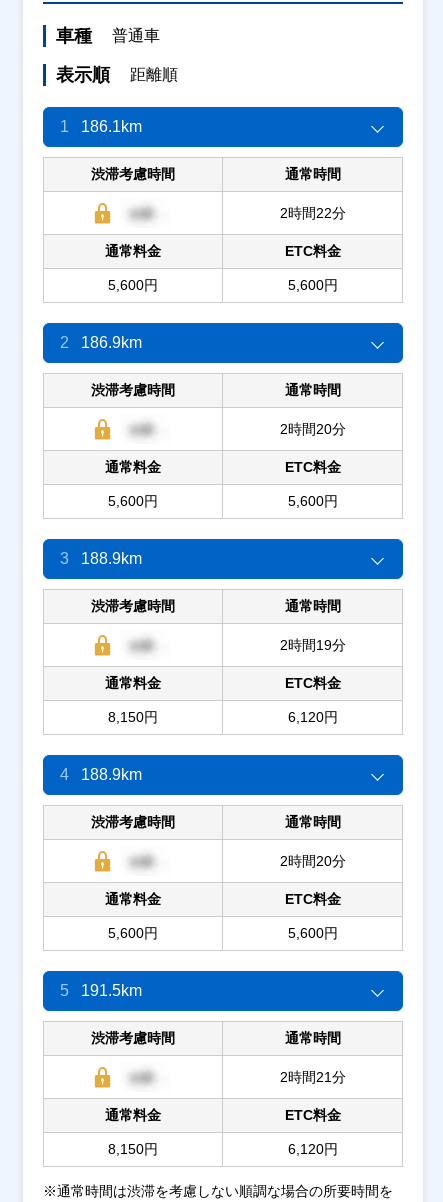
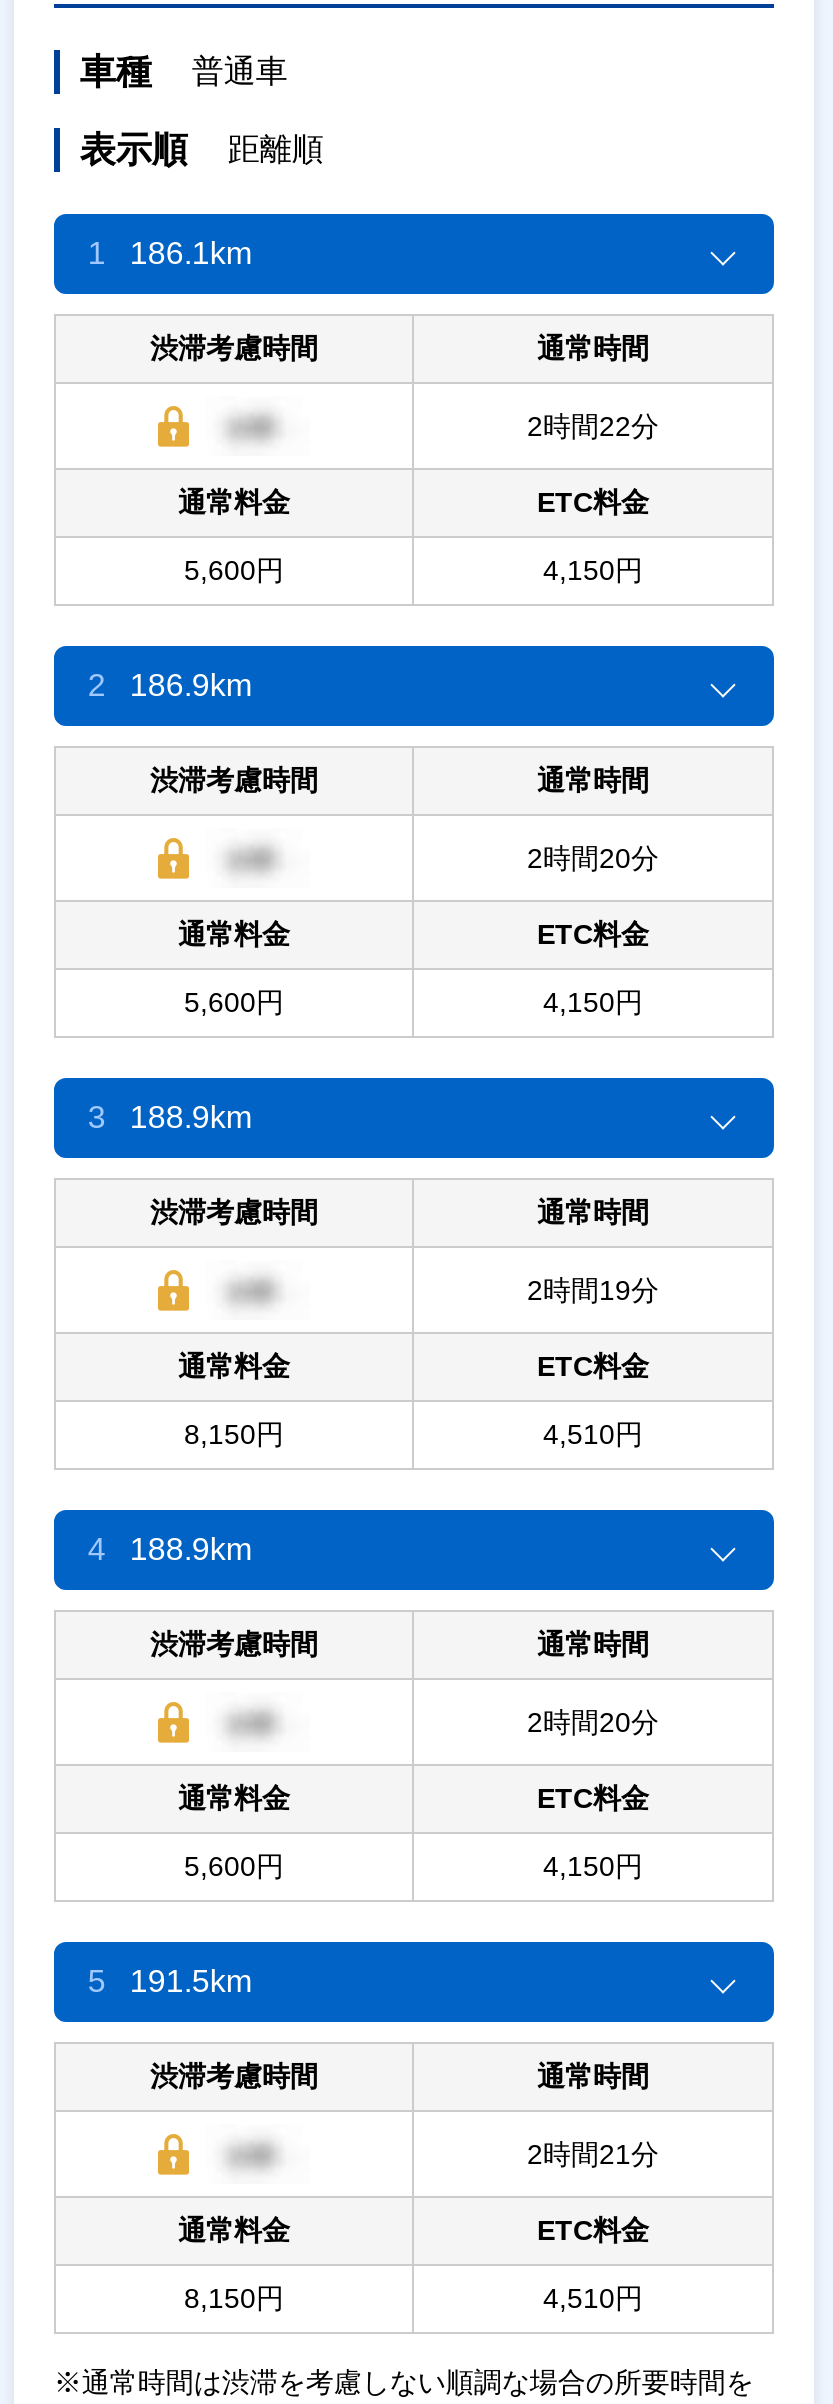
[287,277,337,293] 5,600円 -> [543,554,643,586] 4,150円
[287,493,337,509] 5,600円 -> [543,986,643,1018] 4,150円
[287,709,337,725] 6,120円 -> [543,1418,643,1450] 4,510円
[287,925,337,941] 5,600円 -> [543,1850,643,1882] 4,150円
[287,1141,337,1157] 6,120円 -> [543,2282,643,2314] 4,510円

